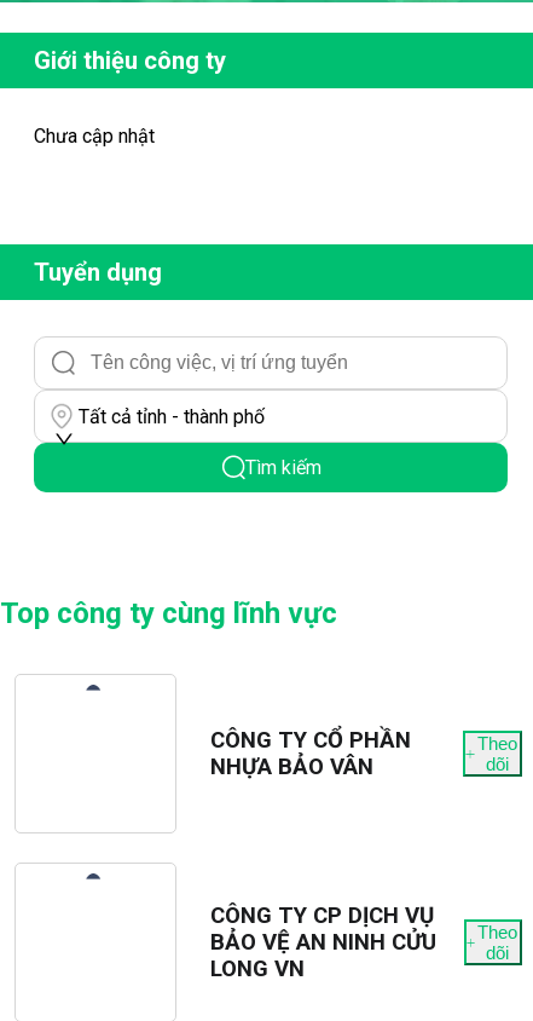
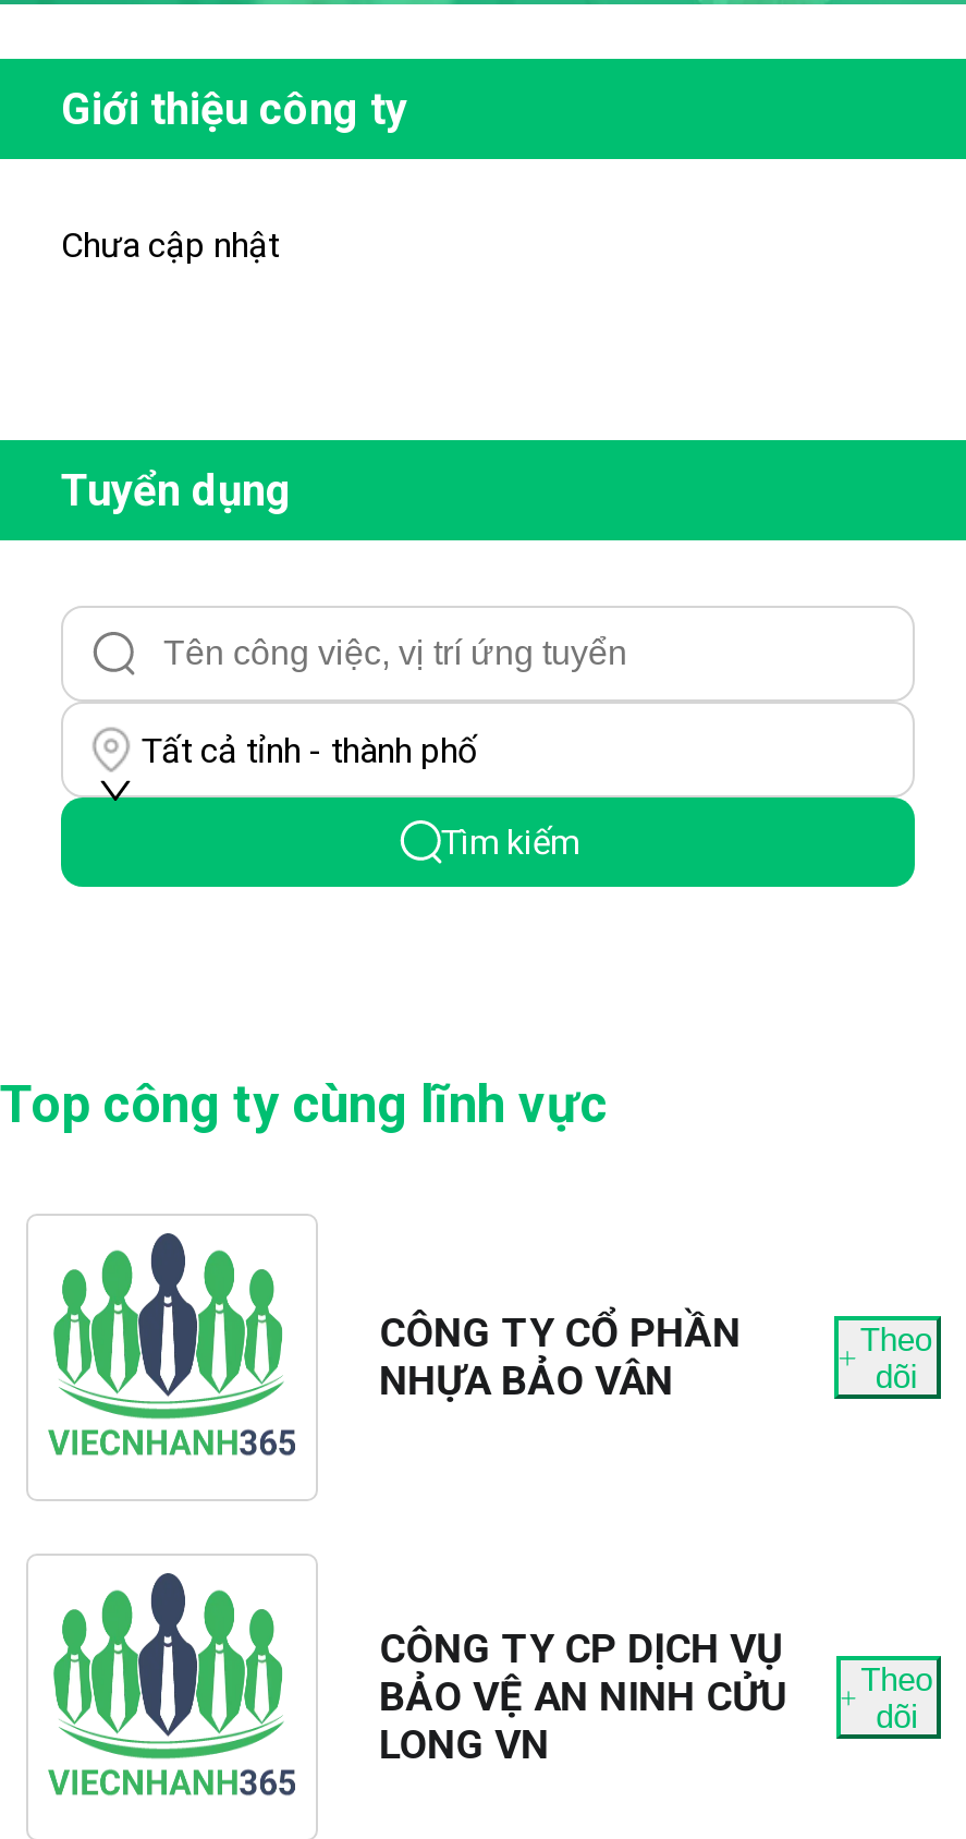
none -> [48,1242,298,1458] [image]
none -> [48,1582,298,1798] [image]

